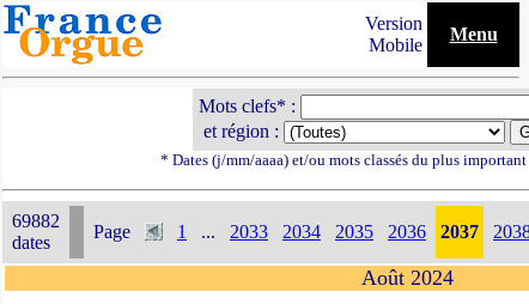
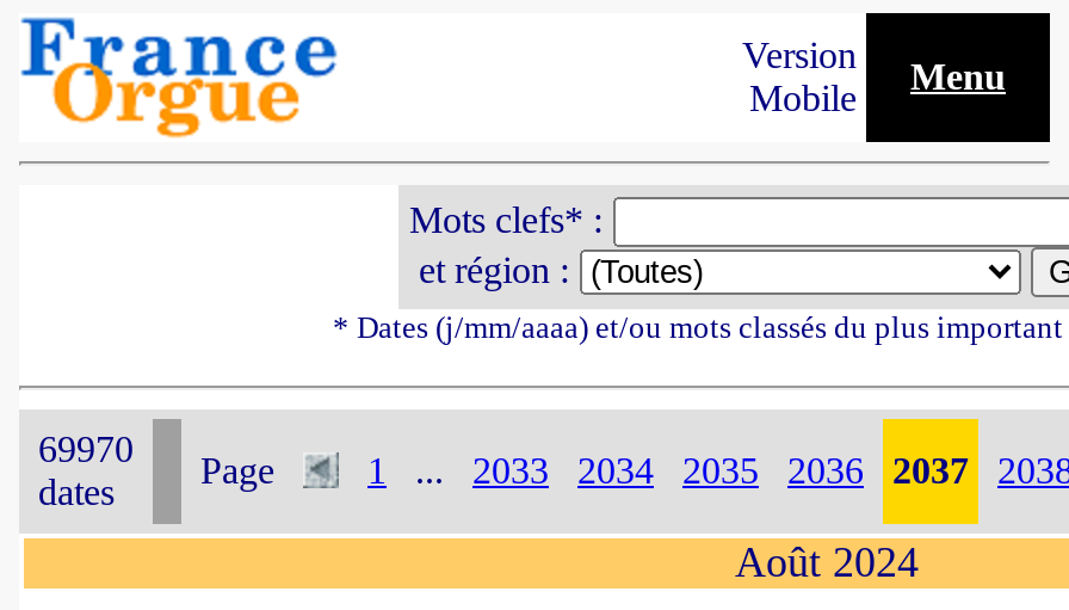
[12,211,60,231] 69882 -> [38,429,134,469] 69970

